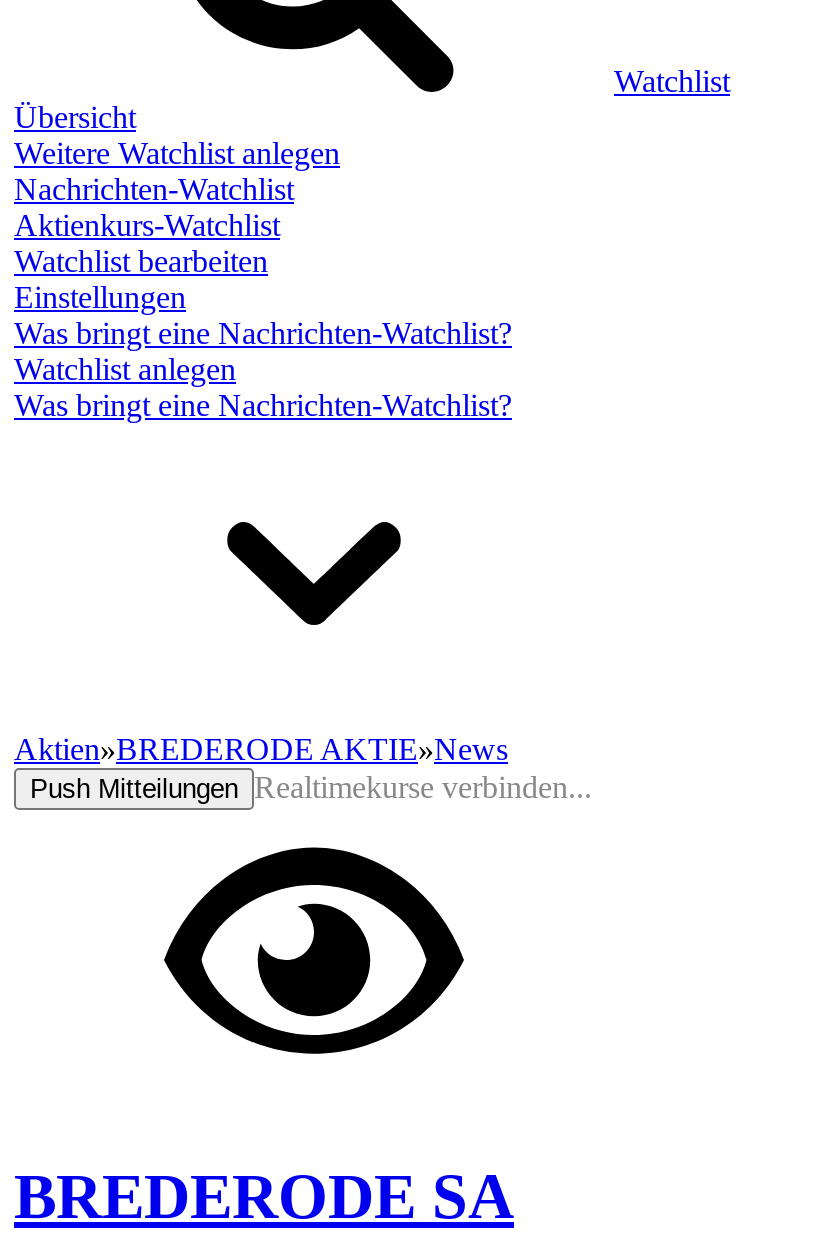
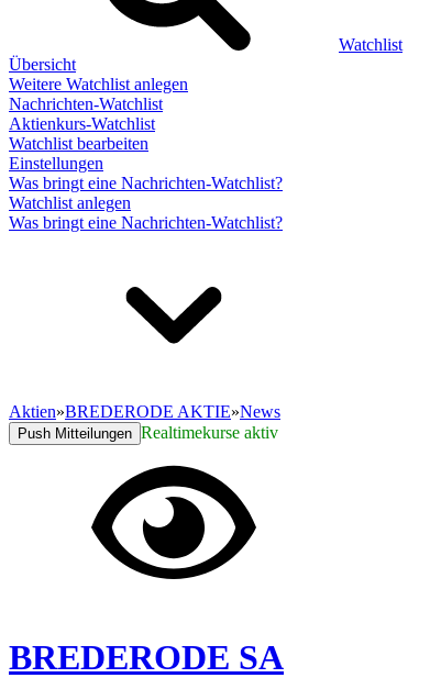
[30,770,592,804] Push Mitteilungen Realtimekurse verbinden... -> [18,423,278,442] Push Mitteilungen Realtimekurse aktiv

